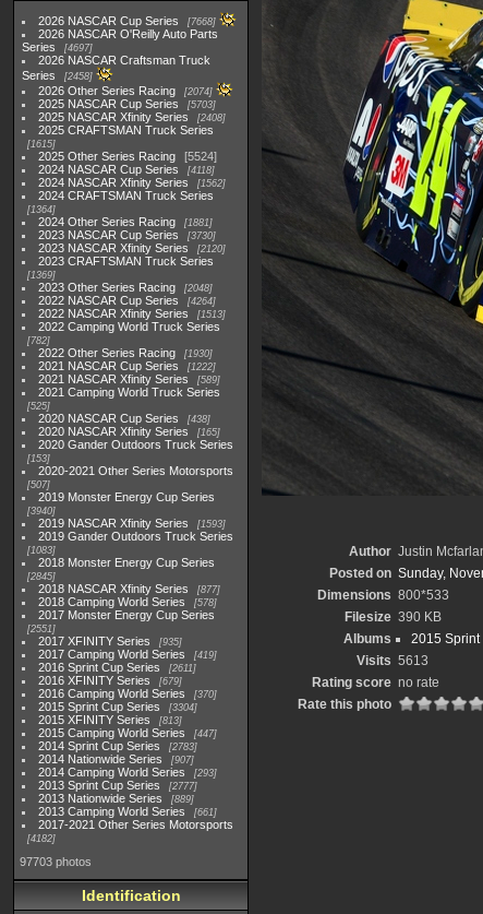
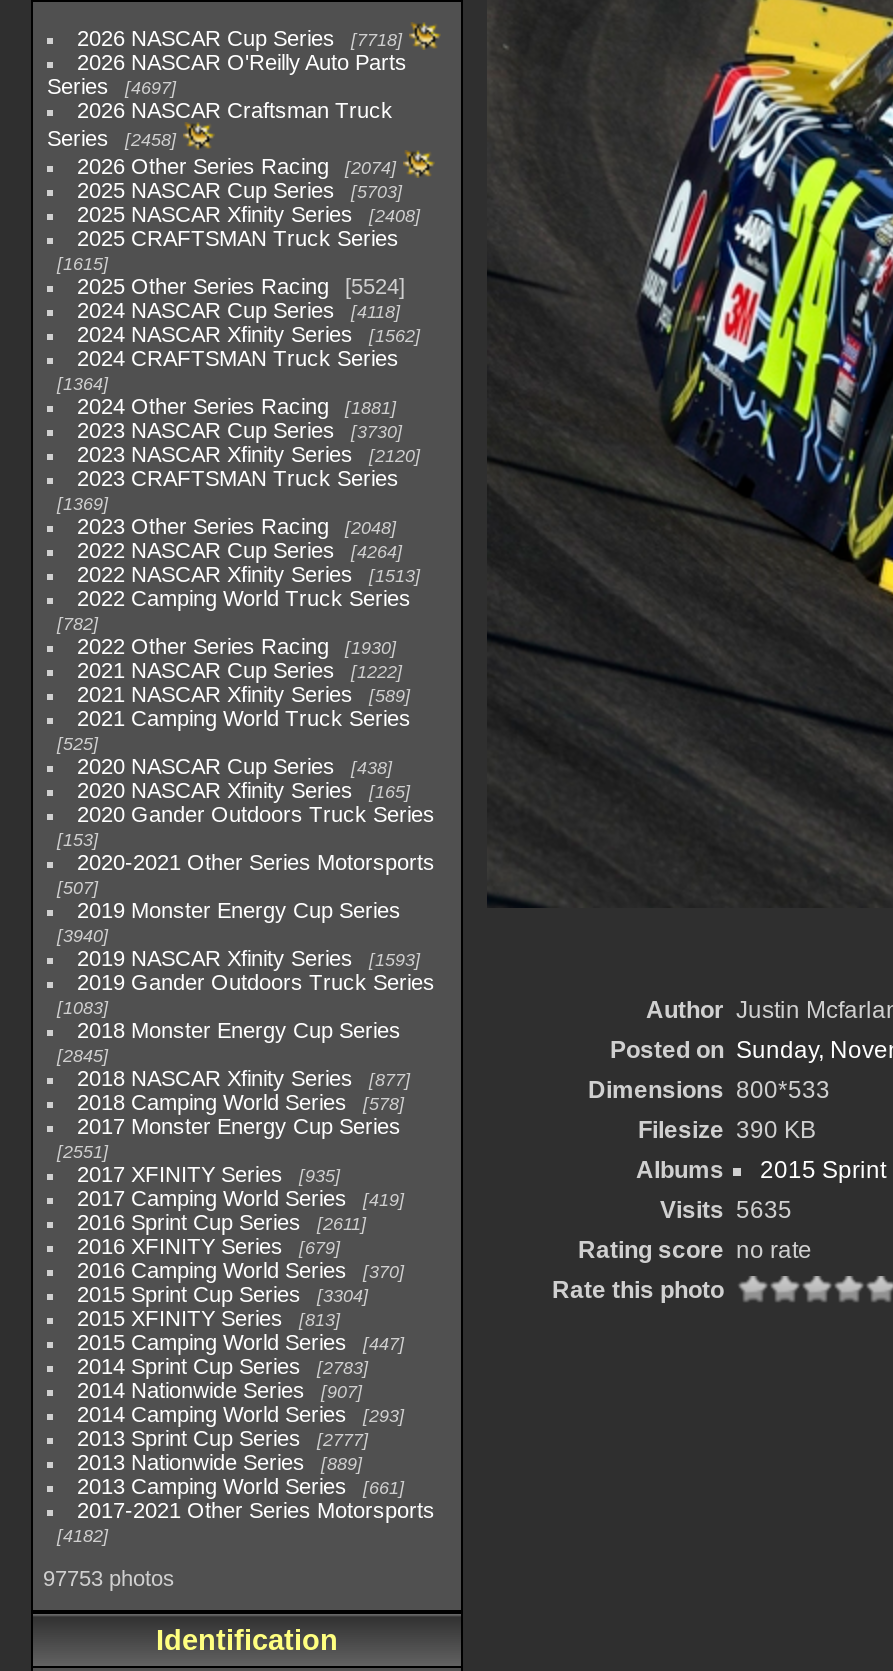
[38,14,213,27] 2026 NASCAR Cup Series 7668 -> [77,26,397,50] 2026 NASCAR Cup Series 7718
[356,653,428,668] Visits 5613 -> [660,1196,792,1224] Visits 5635
[20,855,92,868] 97703 photos -> [43,1566,175,1590] 97753 photos

